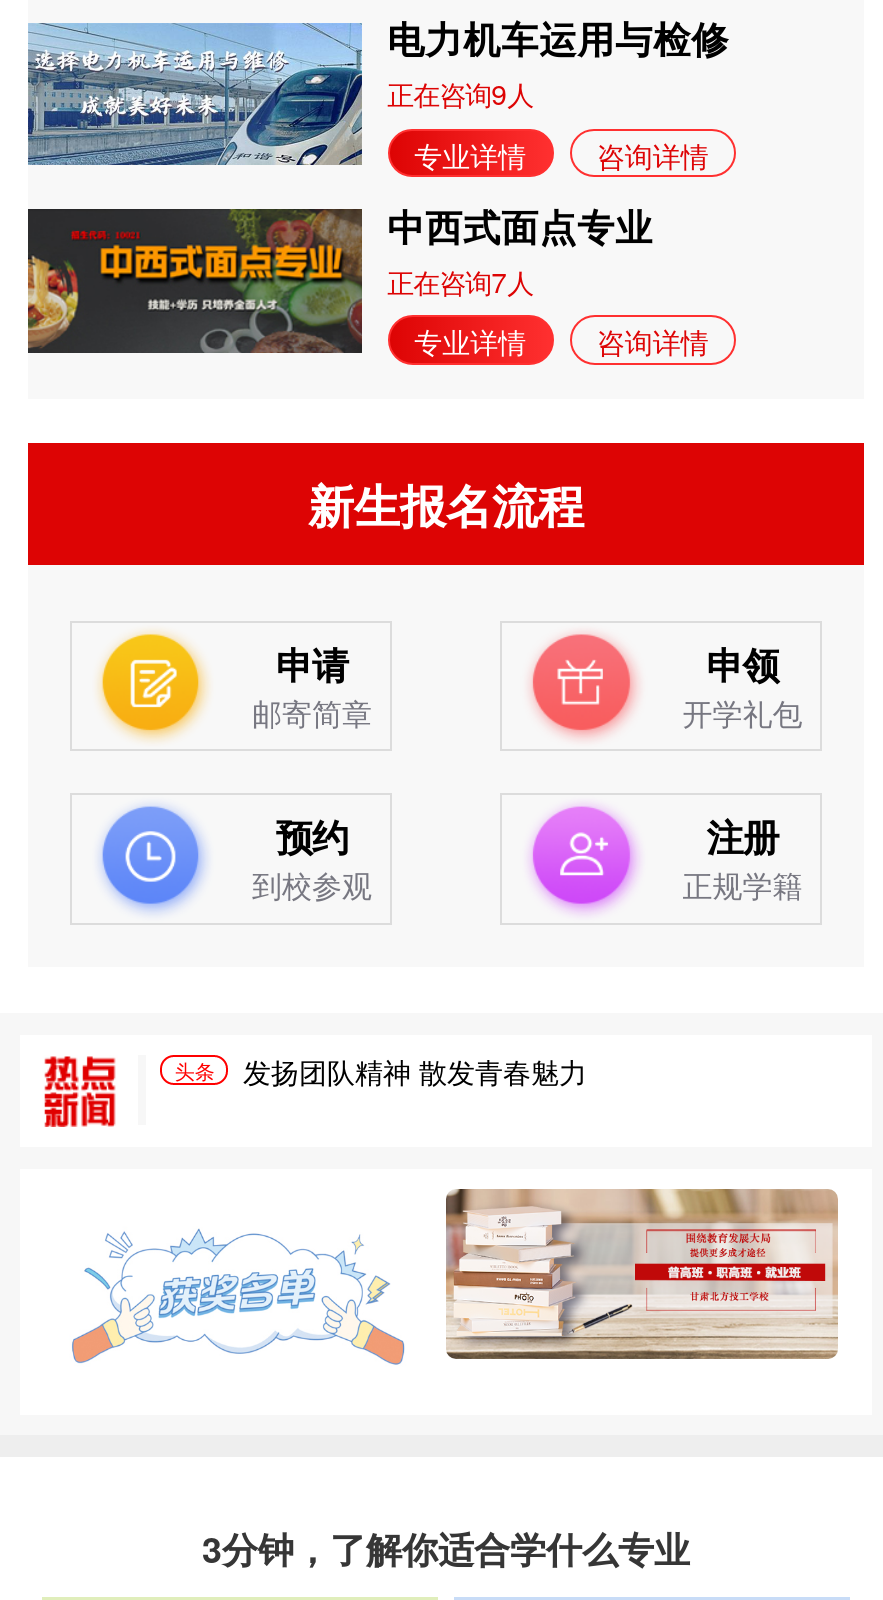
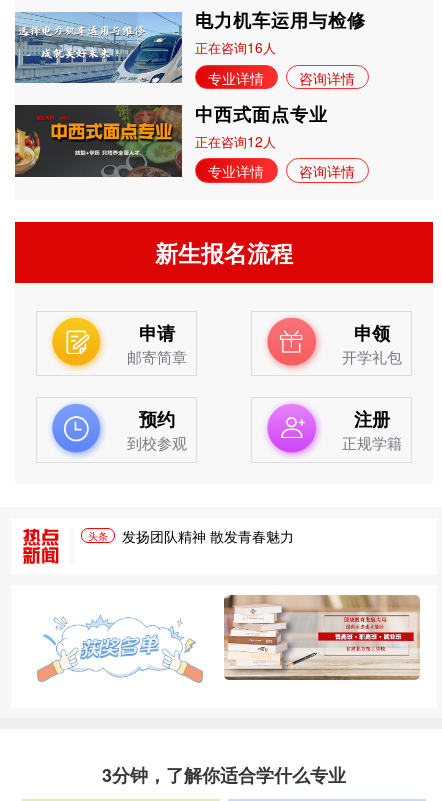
[387,73,533,113] 正在咨询9人 -> [195,37,276,57] 正在咨询16人
[387,261,533,301] 正在咨询7人 -> [195,131,276,151] 正在咨询12人

